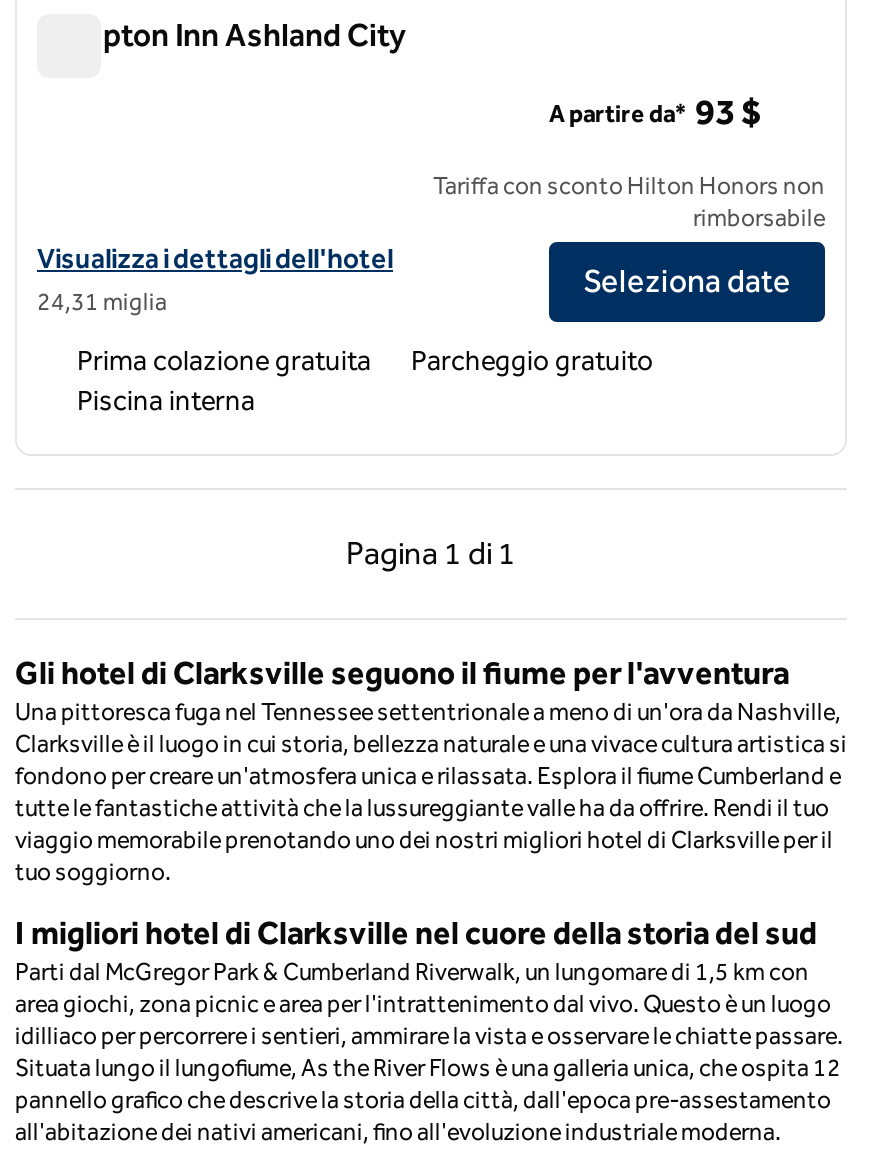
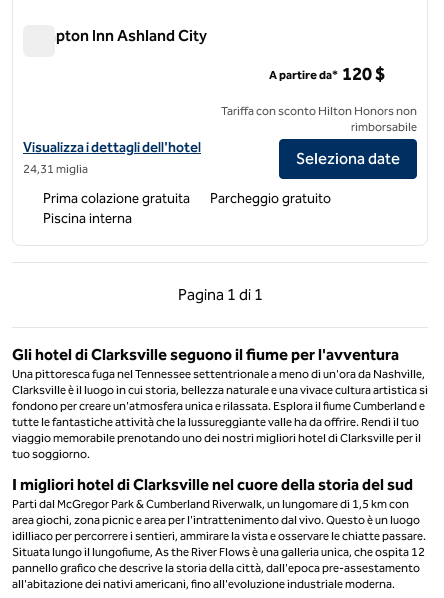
[549,91,761,135] A partire da* 93 $ -> [269,63,385,85] A partire da* 120 $

